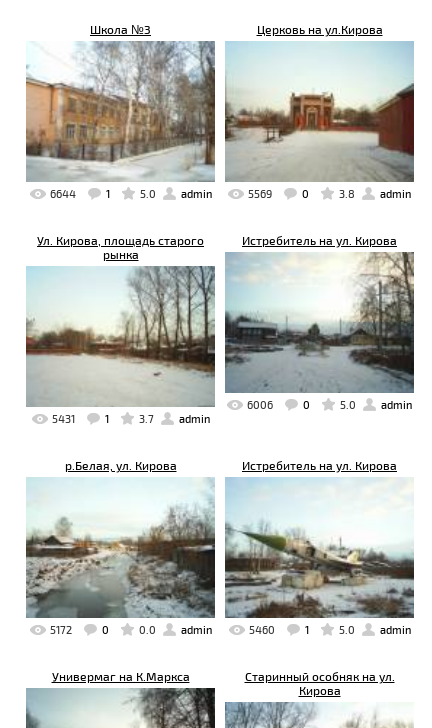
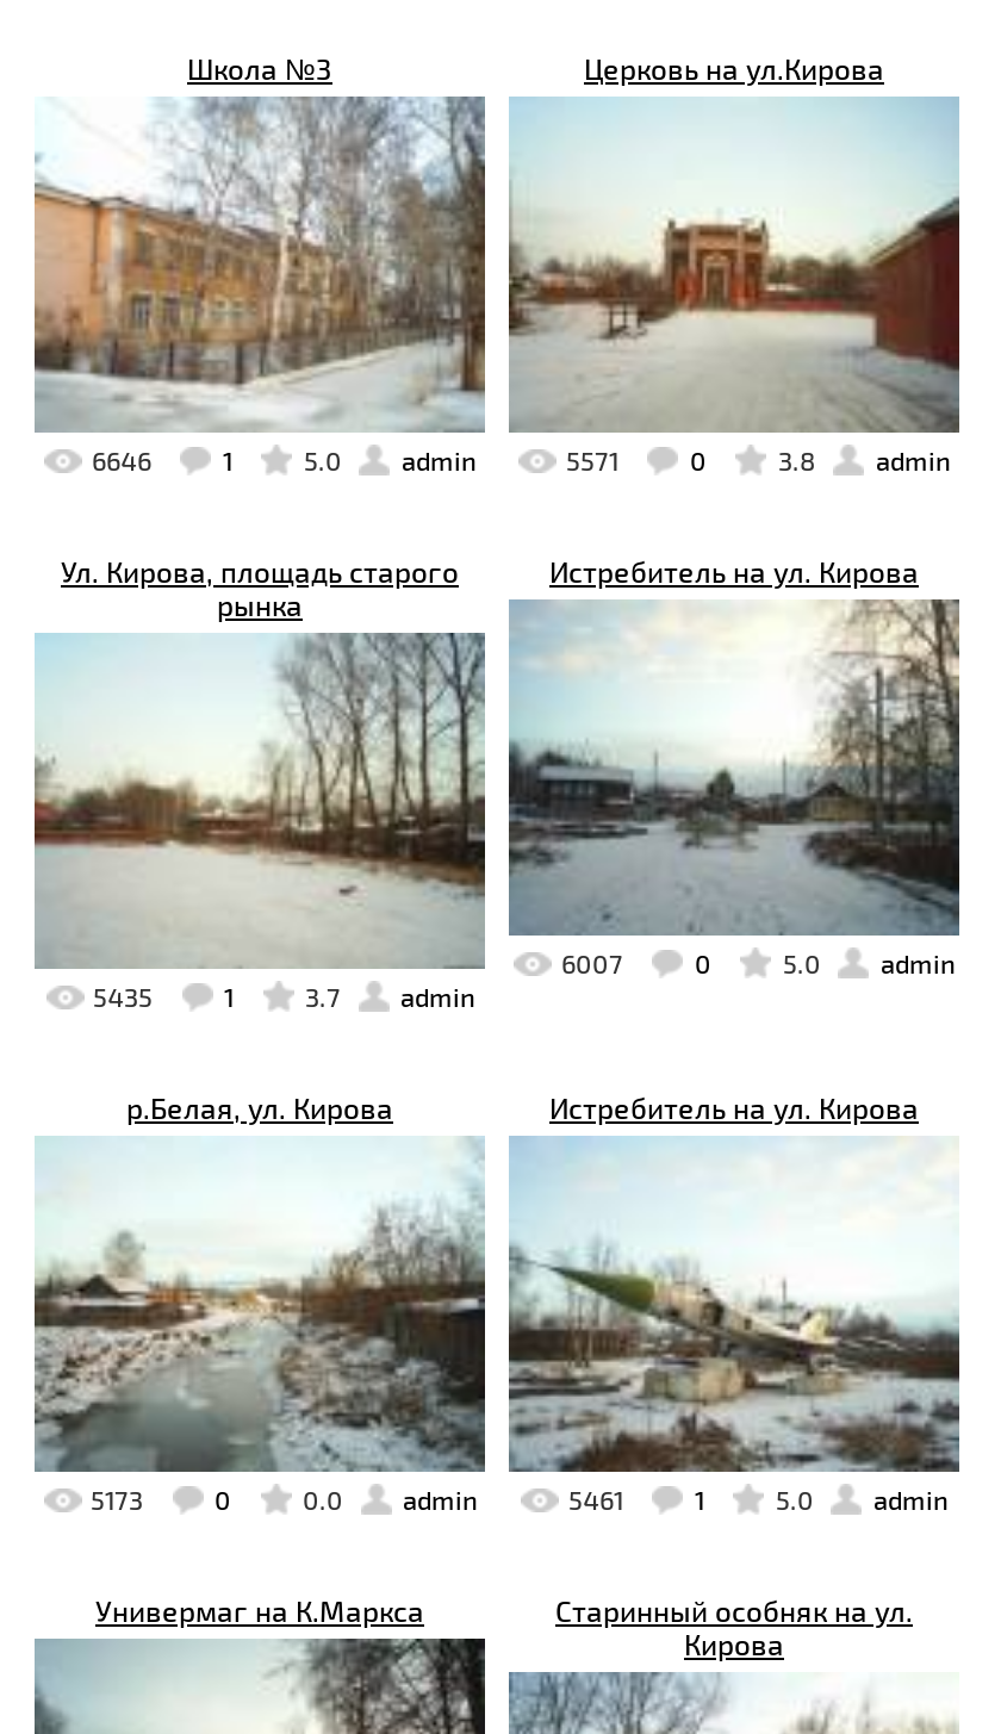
[49,187,75,200] 6644 -> [92,444,151,475] 6646
[248,187,272,200] 5569 -> [566,444,618,475] 5571
[247,398,273,411] 6006 -> [561,947,623,978] 6007
[51,412,74,425] 5431 -> [93,981,153,1012] 5435
[49,623,71,636] 5172 -> [91,1483,143,1514] 5173
[248,623,274,636] 5460 -> [568,1483,623,1514] 5461

